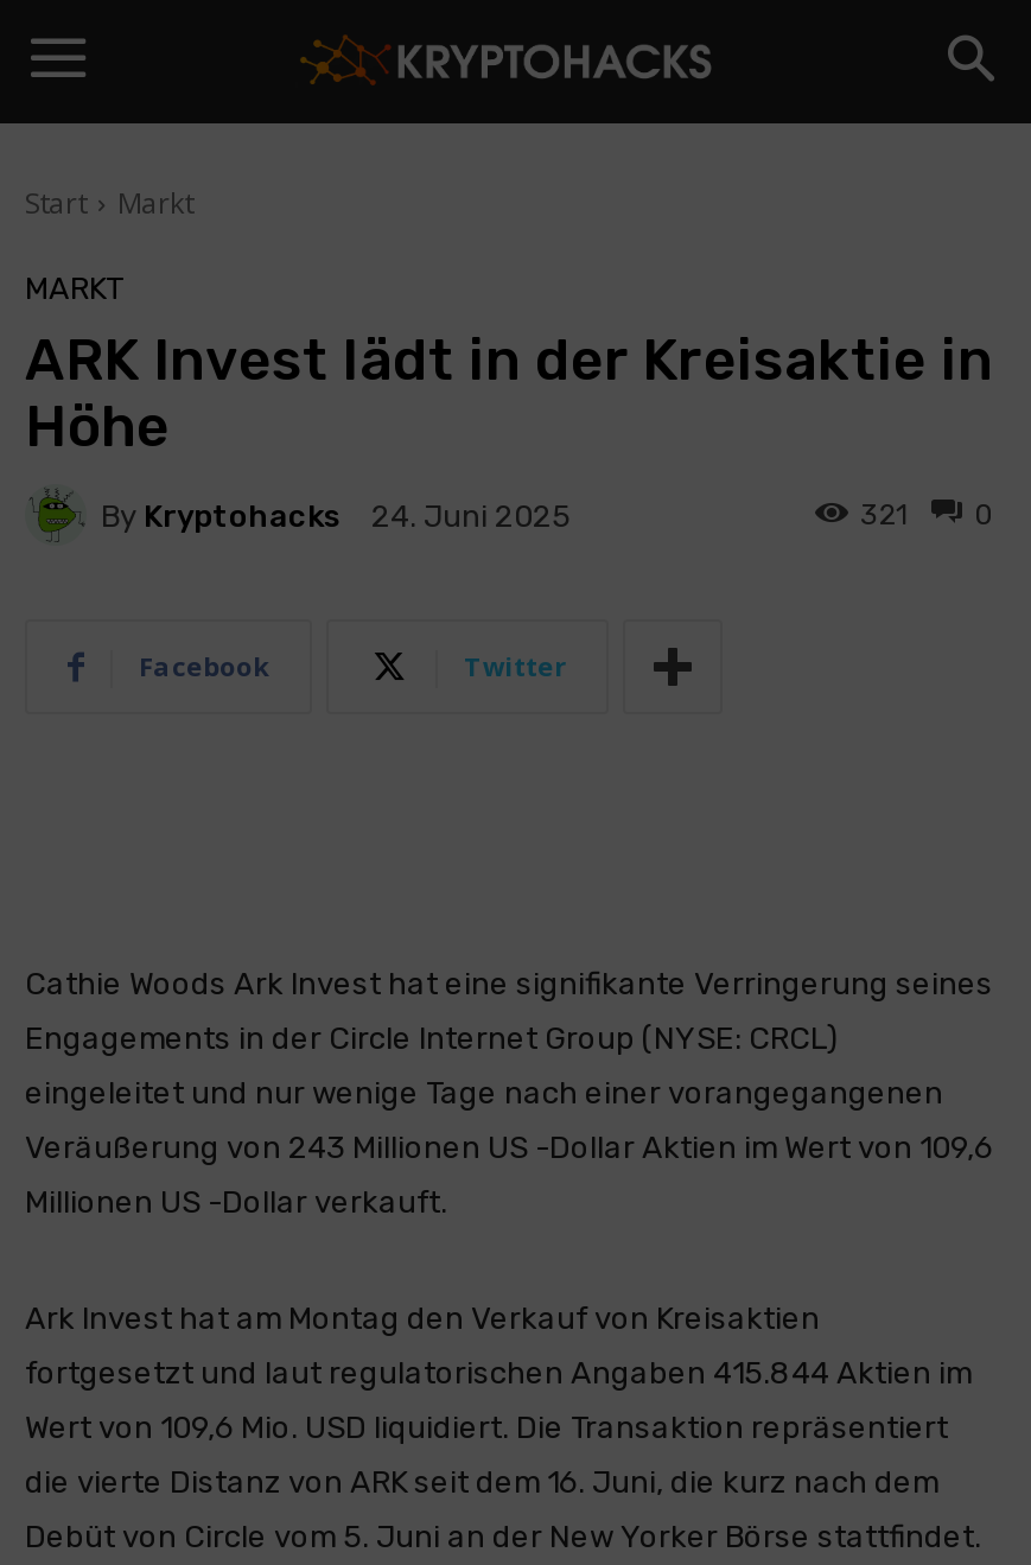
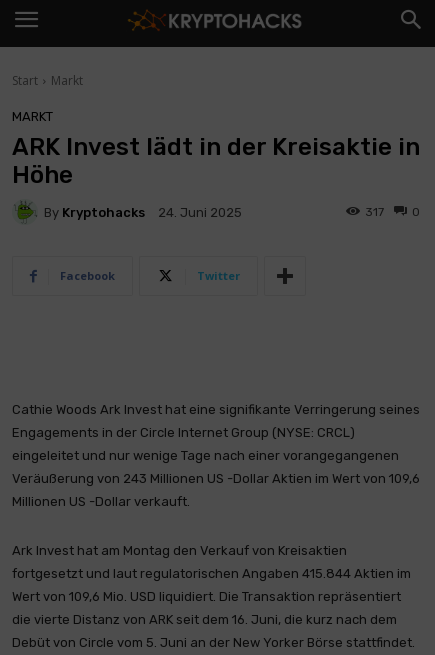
[860,498,993,531] 321 0 -> [365,205,420,219] 317 0

